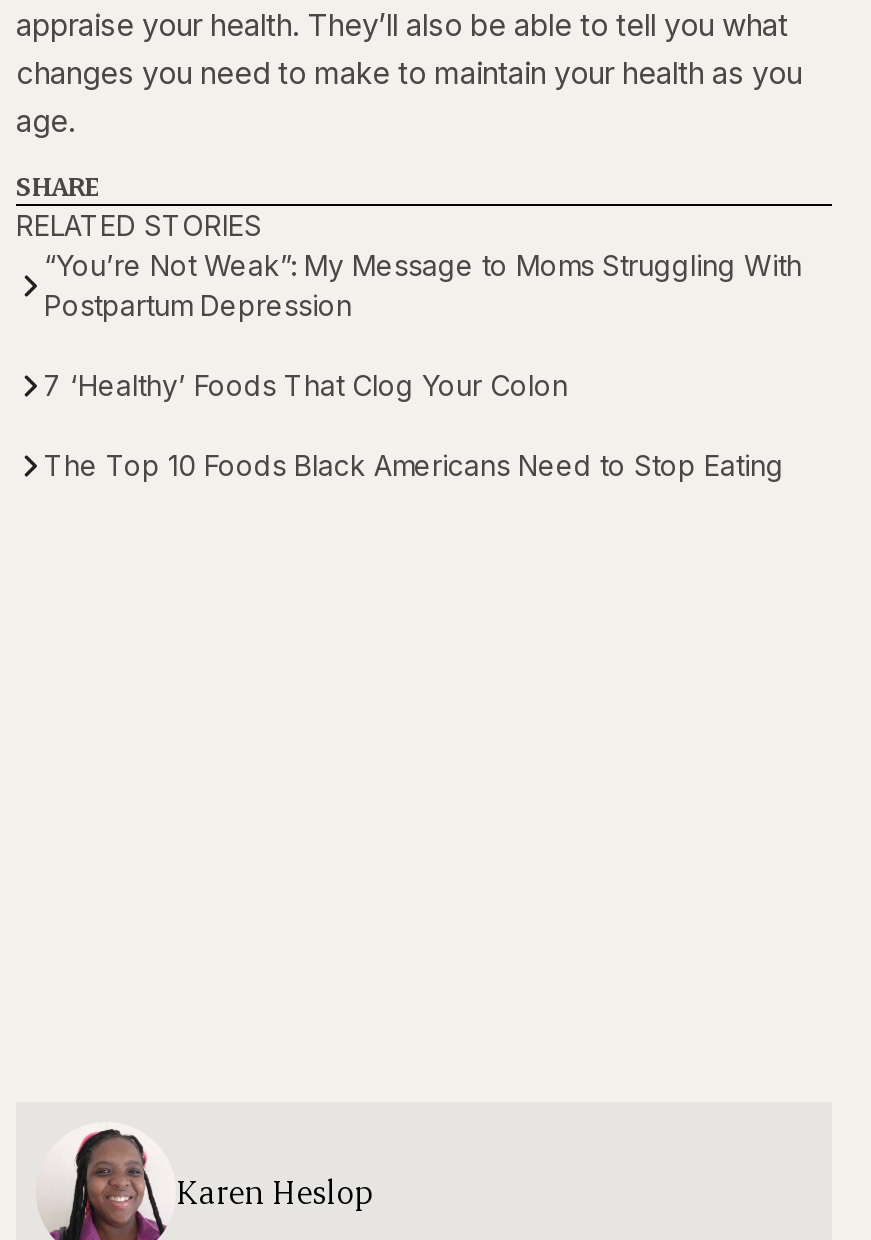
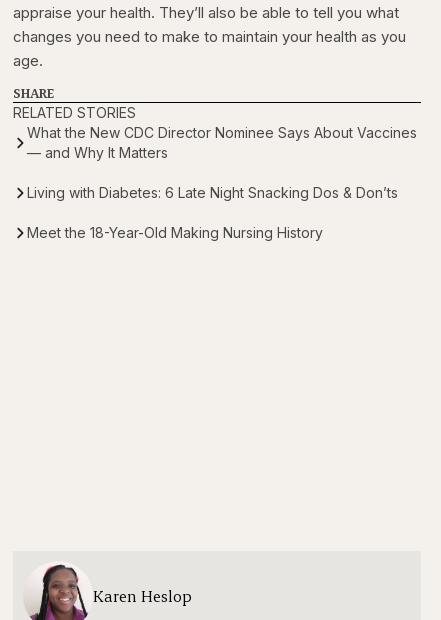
[44,248,802,322] “You’re Not Weak”: My Message to Moms Struggling With | Postpartum Depression -> [27,124,417,161] What the New CDC Director Nominee Says About Vaccines | — and Why It Matters
[44,368,568,402] 7 ‘Healthy’ Foods That Clog Your Colon -> [27,184,398,201] Living with Diabetes: 6 Late Night Snacking Dos & Don’ts
[44,448,784,482] The Top 10 Foods Black Americans Need to Stop Eating -> [27,224,323,241] Meet the 18-Year-Old Making Nursing History

